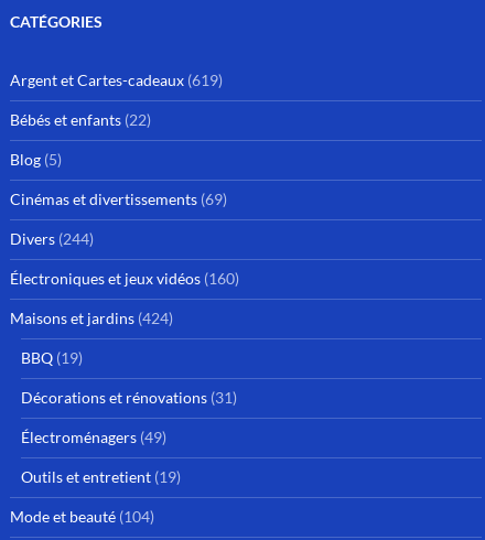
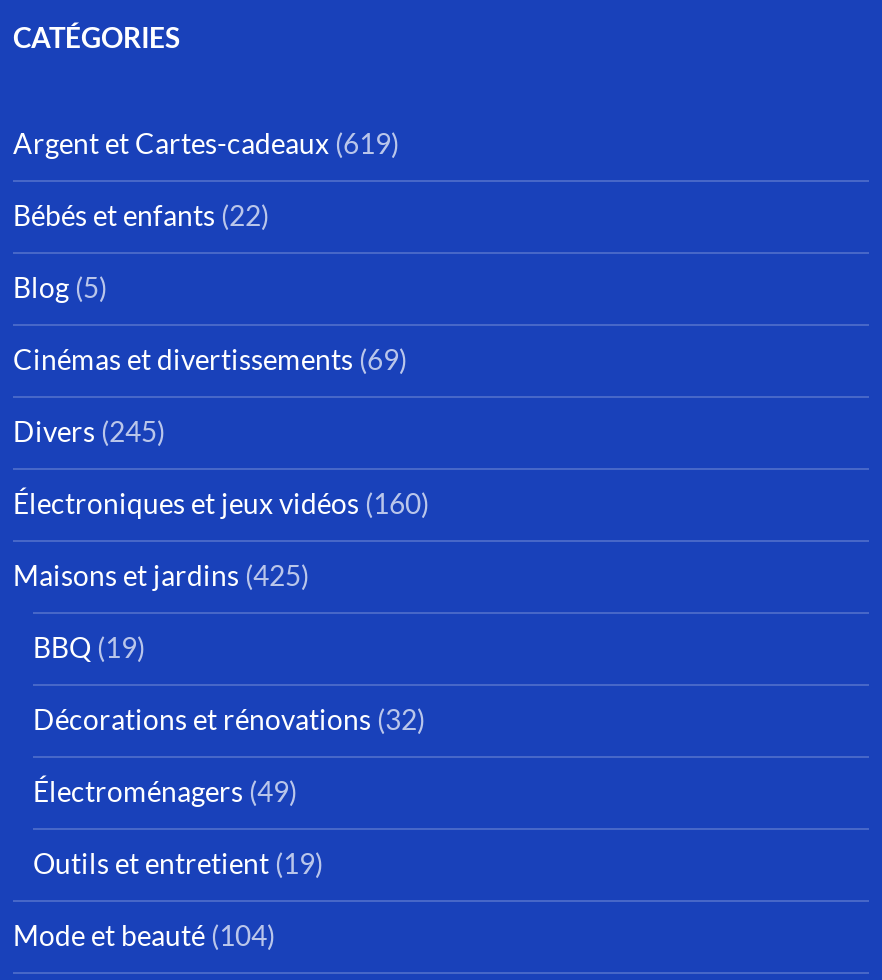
[10,229,94,248] Divers (244) -> [13,414,165,448] Divers (245)
[10,308,173,327] Maisons et jardins (424) -> [13,558,309,592] Maisons et jardins (425)
[21,387,237,406] Décorations et rénovations (31) -> [33,702,425,736] Décorations et rénovations (32)

